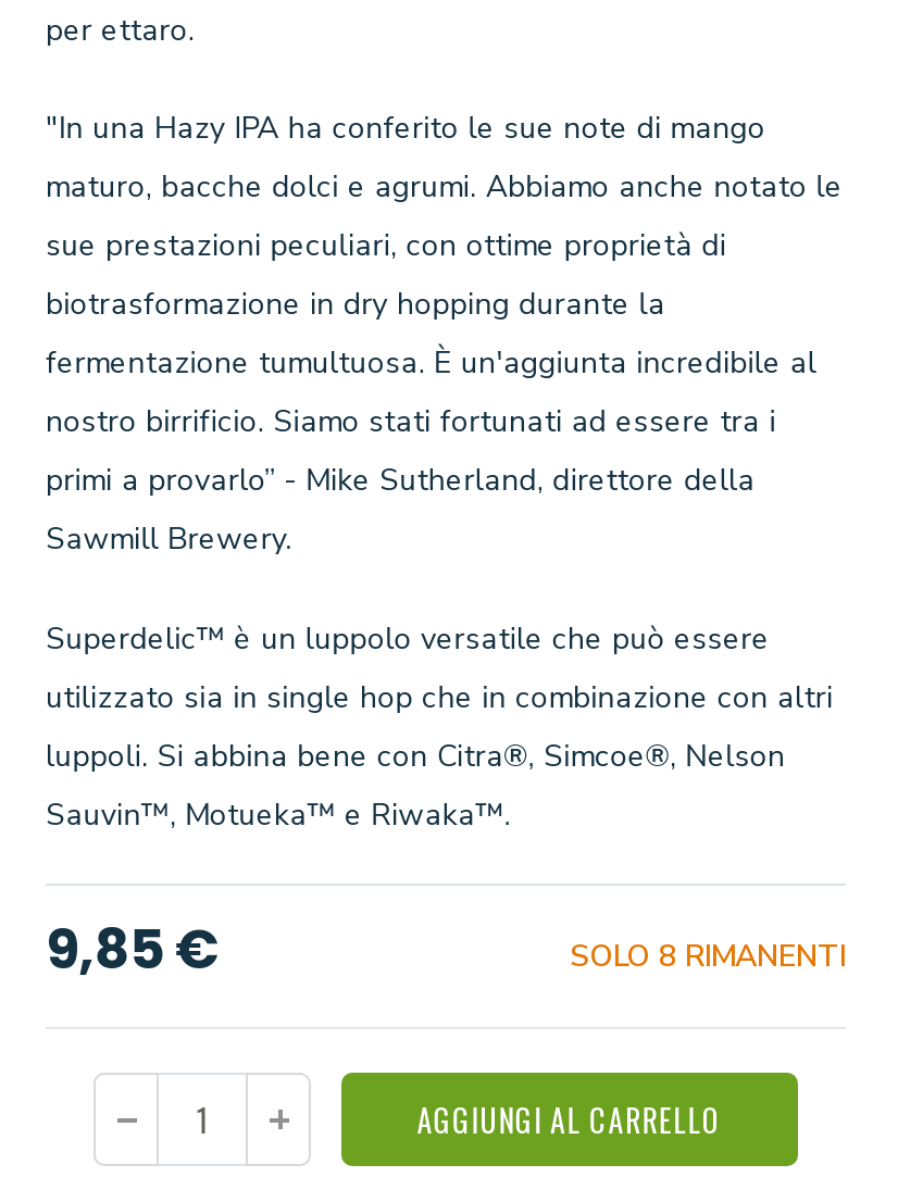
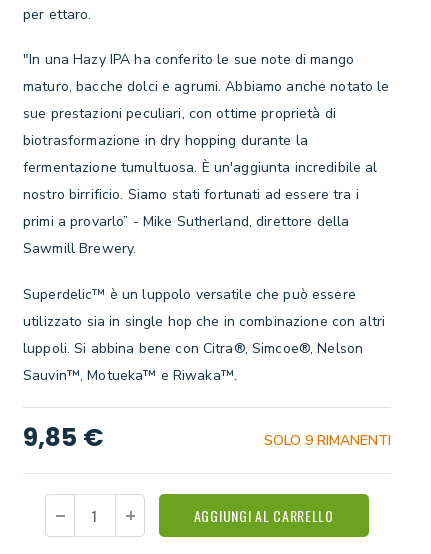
[570,936,846,977] SOLO 8 RIMANENTI -> [264,431,391,450] SOLO 9 RIMANENTI

